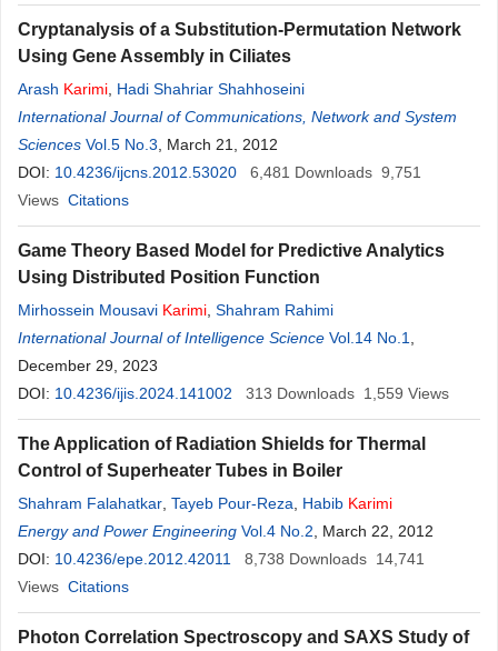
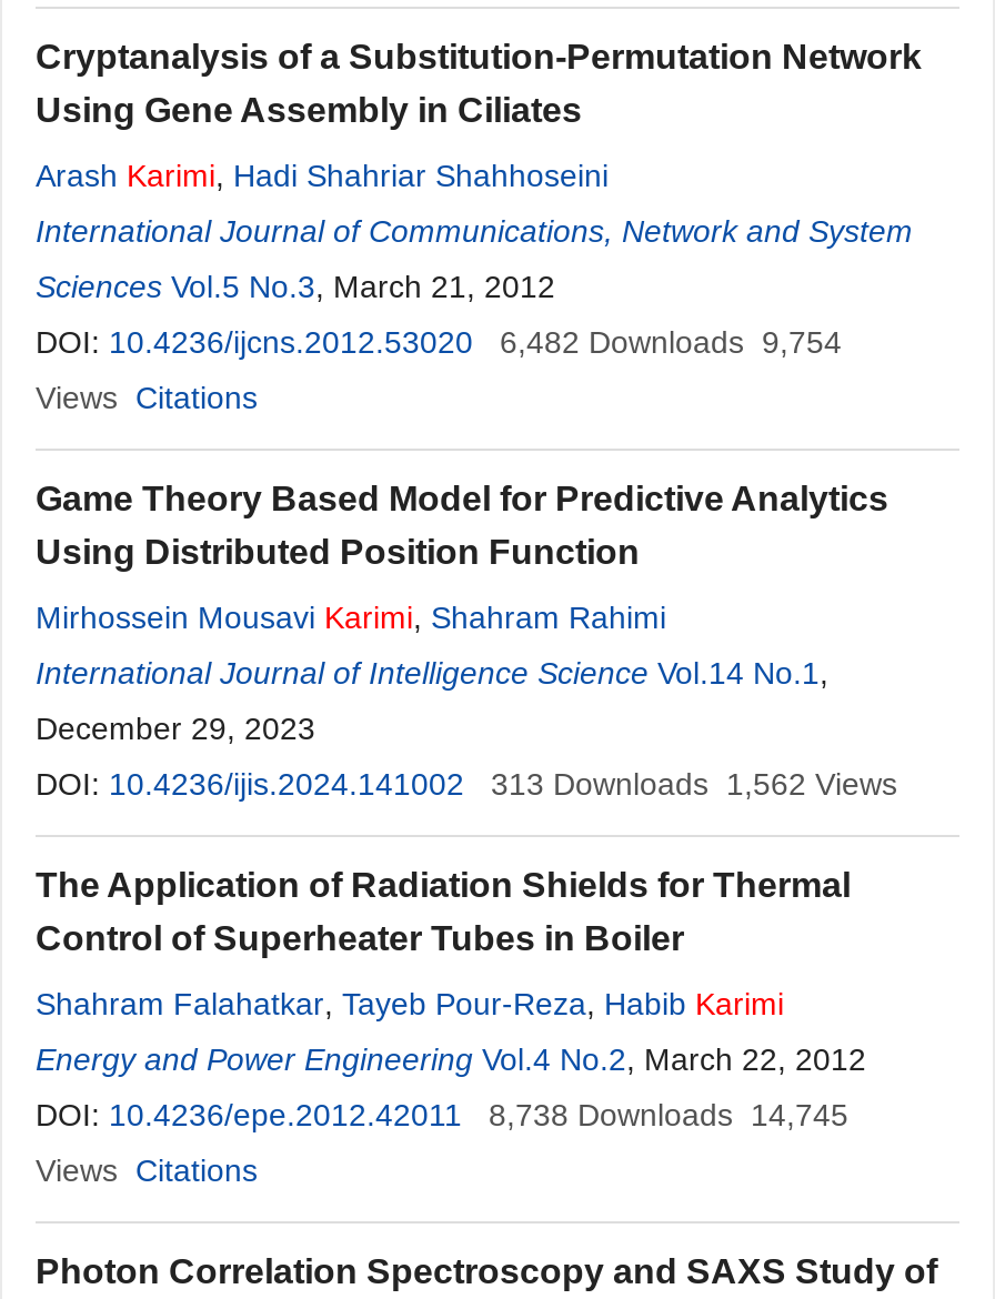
[18,163,421,181] DOI: 10.4236/ijcns.2012.53020 6,481 Downloads 9,751 -> [36,324,842,360] DOI: 10.4236/ijcns.2012.53020 6,482 Downloads 9,754
[246,384,449,402] 313 Downloads 1,559 Views -> [491,766,897,802] 313 Downloads 1,562 Views
[18,550,425,568] DOI: 10.4236/epe.2012.42011 8,738 Downloads 14,741 -> [36,1097,848,1132] DOI: 10.4236/epe.2012.42011 8,738 Downloads 14,745

